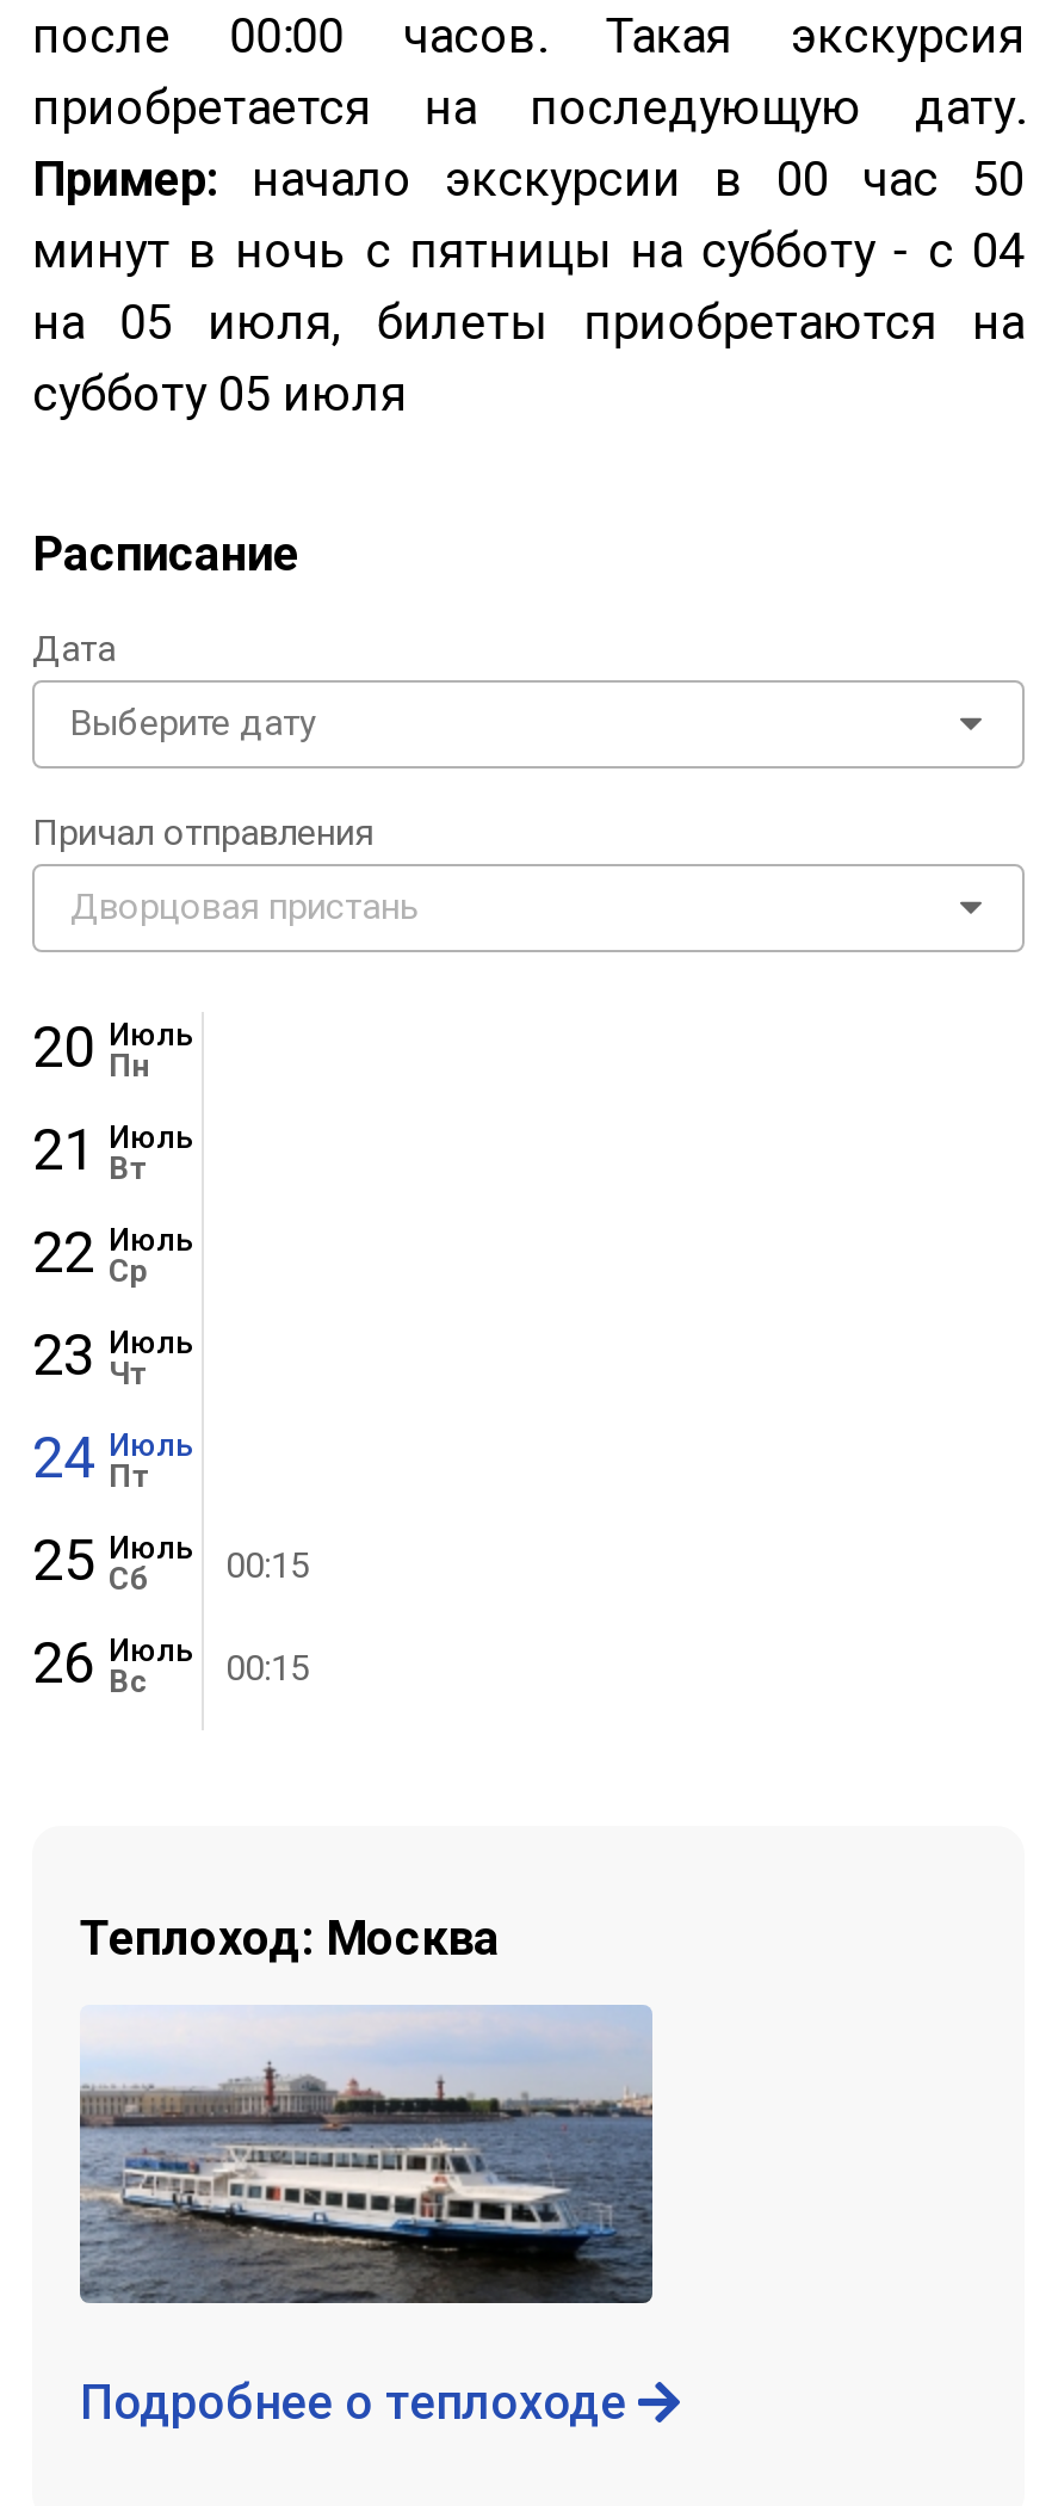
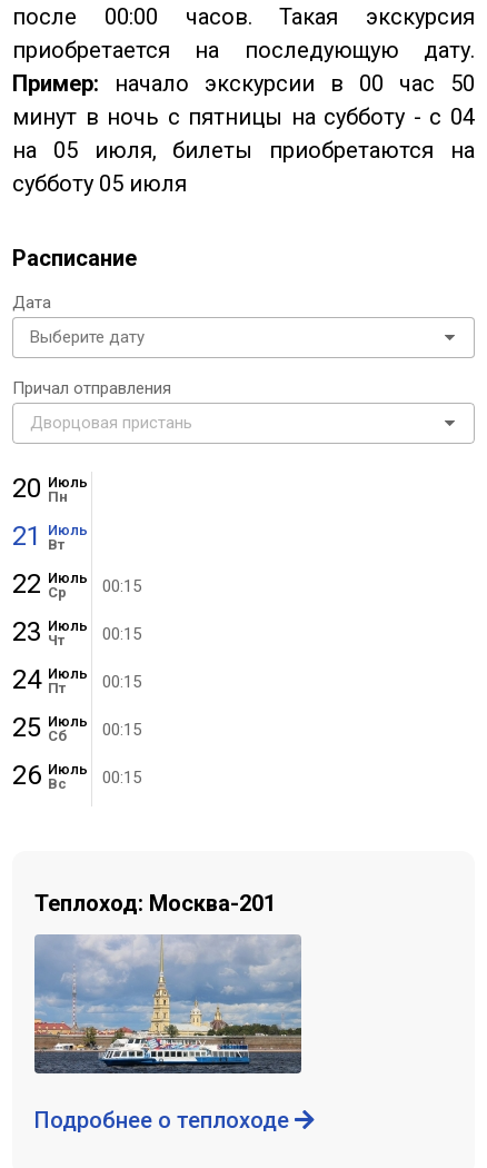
none -> [102,577,141,597] 00:15
none -> [102,624,141,644] 00:15
none -> [102,672,141,692] 00:15
[80,1910,500,1967] Теплоход: Москва -> [34,890,276,917] Теплоход: Москва-201
[78,2007,652,2303] [image] -> [33,934,302,1073] [image]

